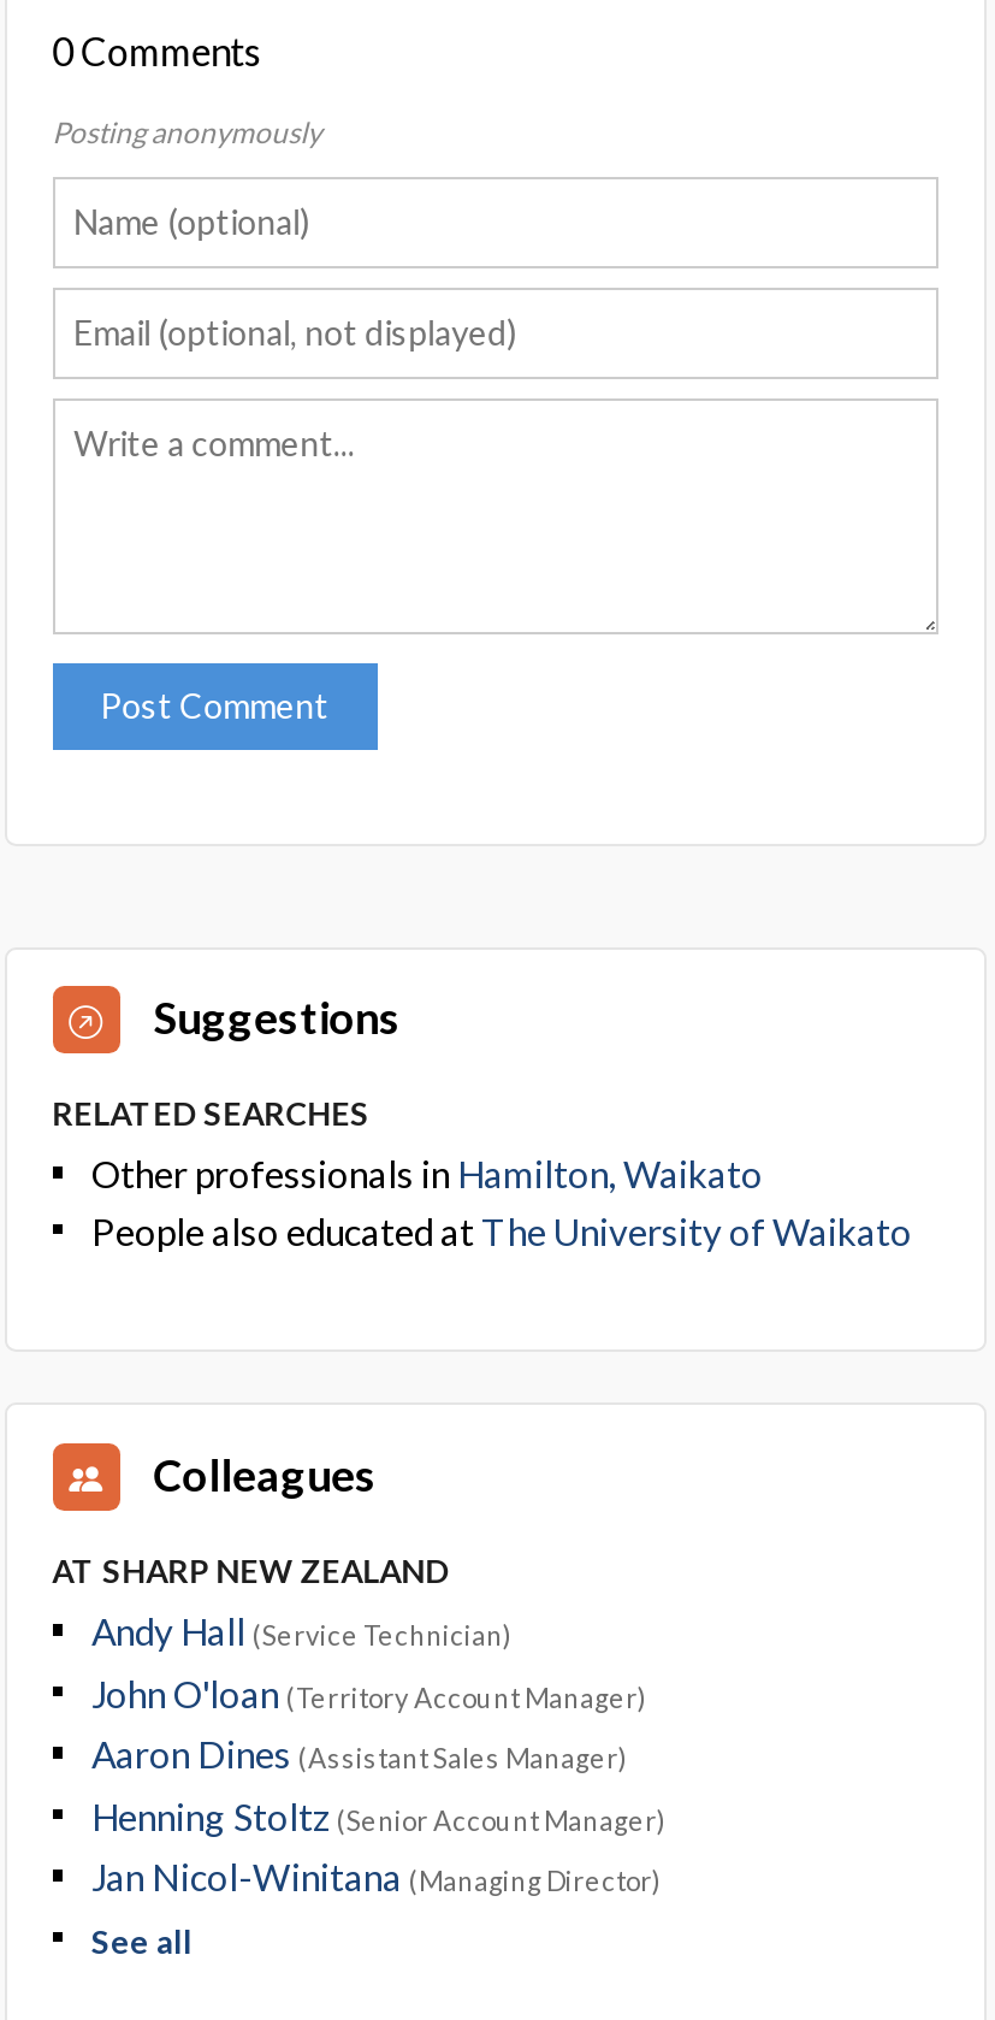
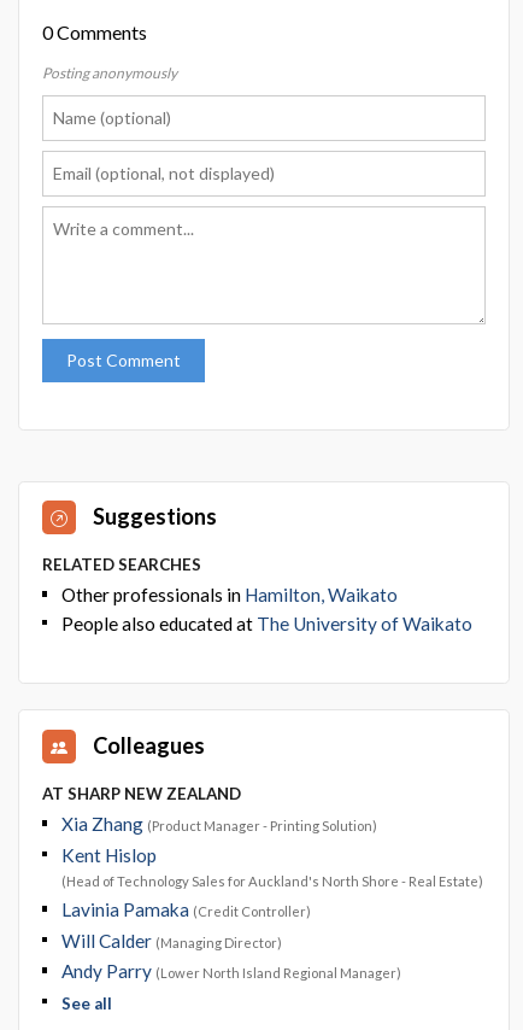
[91,1609,667,1898] Andy Hall (Service Technician) | John O'loan (Territory Account Manager) | Aaron Dines (Assistant Sales Manager) | Henning Stoltz (Senior Account Manager) | Jan Nicol-Winitana (Managing Director) -> [61,813,483,982] Xia Zhang (Product Manager - Printing Solution) | Kent Hislop | (Head of Technology Sales for Auckland's North Shore - Real Estate) | Lavinia Pamaka (Credit Controller) | Will Calder (Managing Director) | Andy Parry (Lower North Island Regional Manager)

